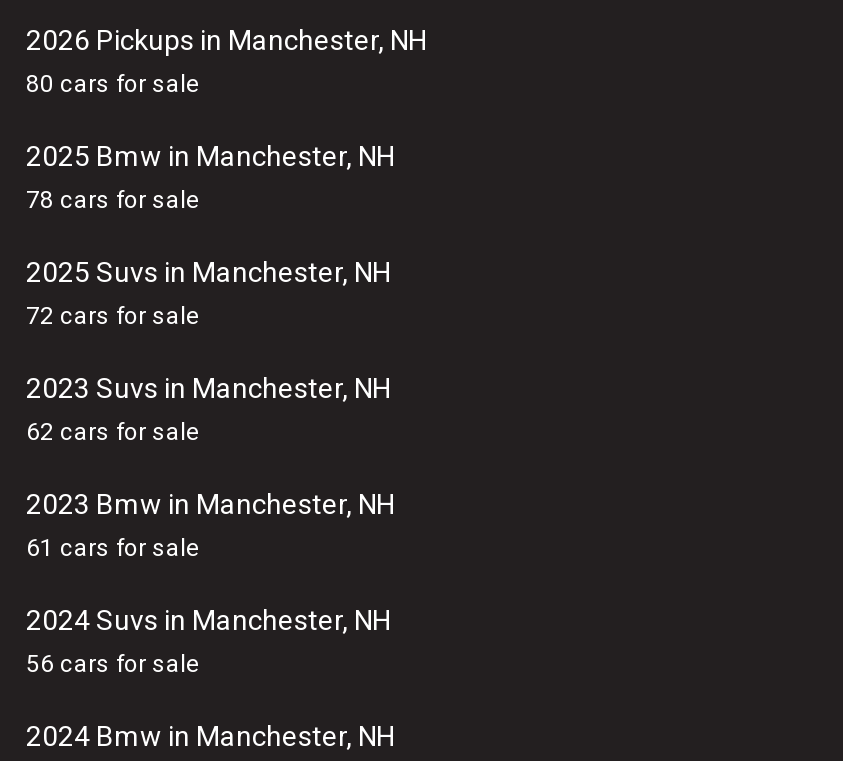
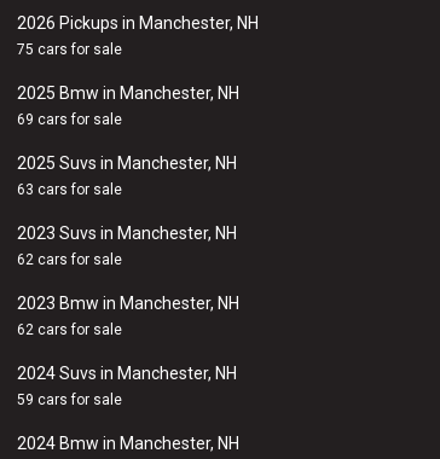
[26,70,200,98] 80 cars for sale -> [17,41,122,58] 75 cars for sale
[26,186,200,214] 78 cars for sale -> [17,111,122,128] 69 cars for sale
[26,302,200,330] 72 cars for sale -> [17,181,122,198] 63 cars for sale
[26,534,200,562] 61 cars for sale -> [17,321,122,338] 62 cars for sale
[26,650,200,678] 56 cars for sale -> [17,391,122,408] 59 cars for sale

